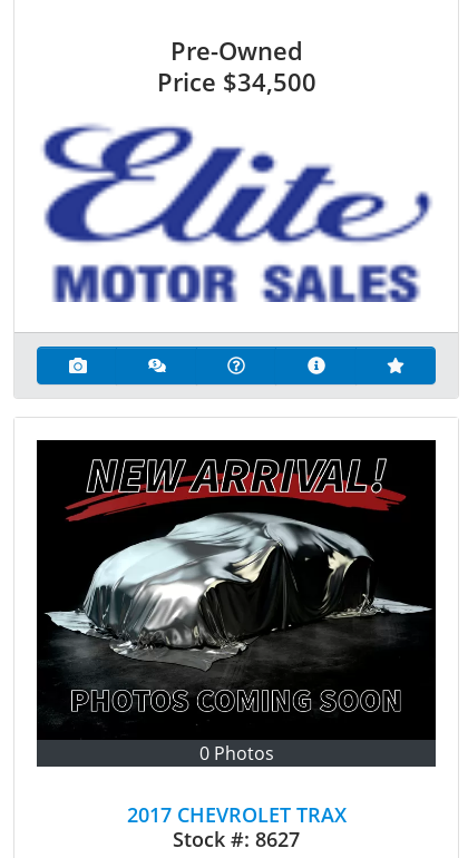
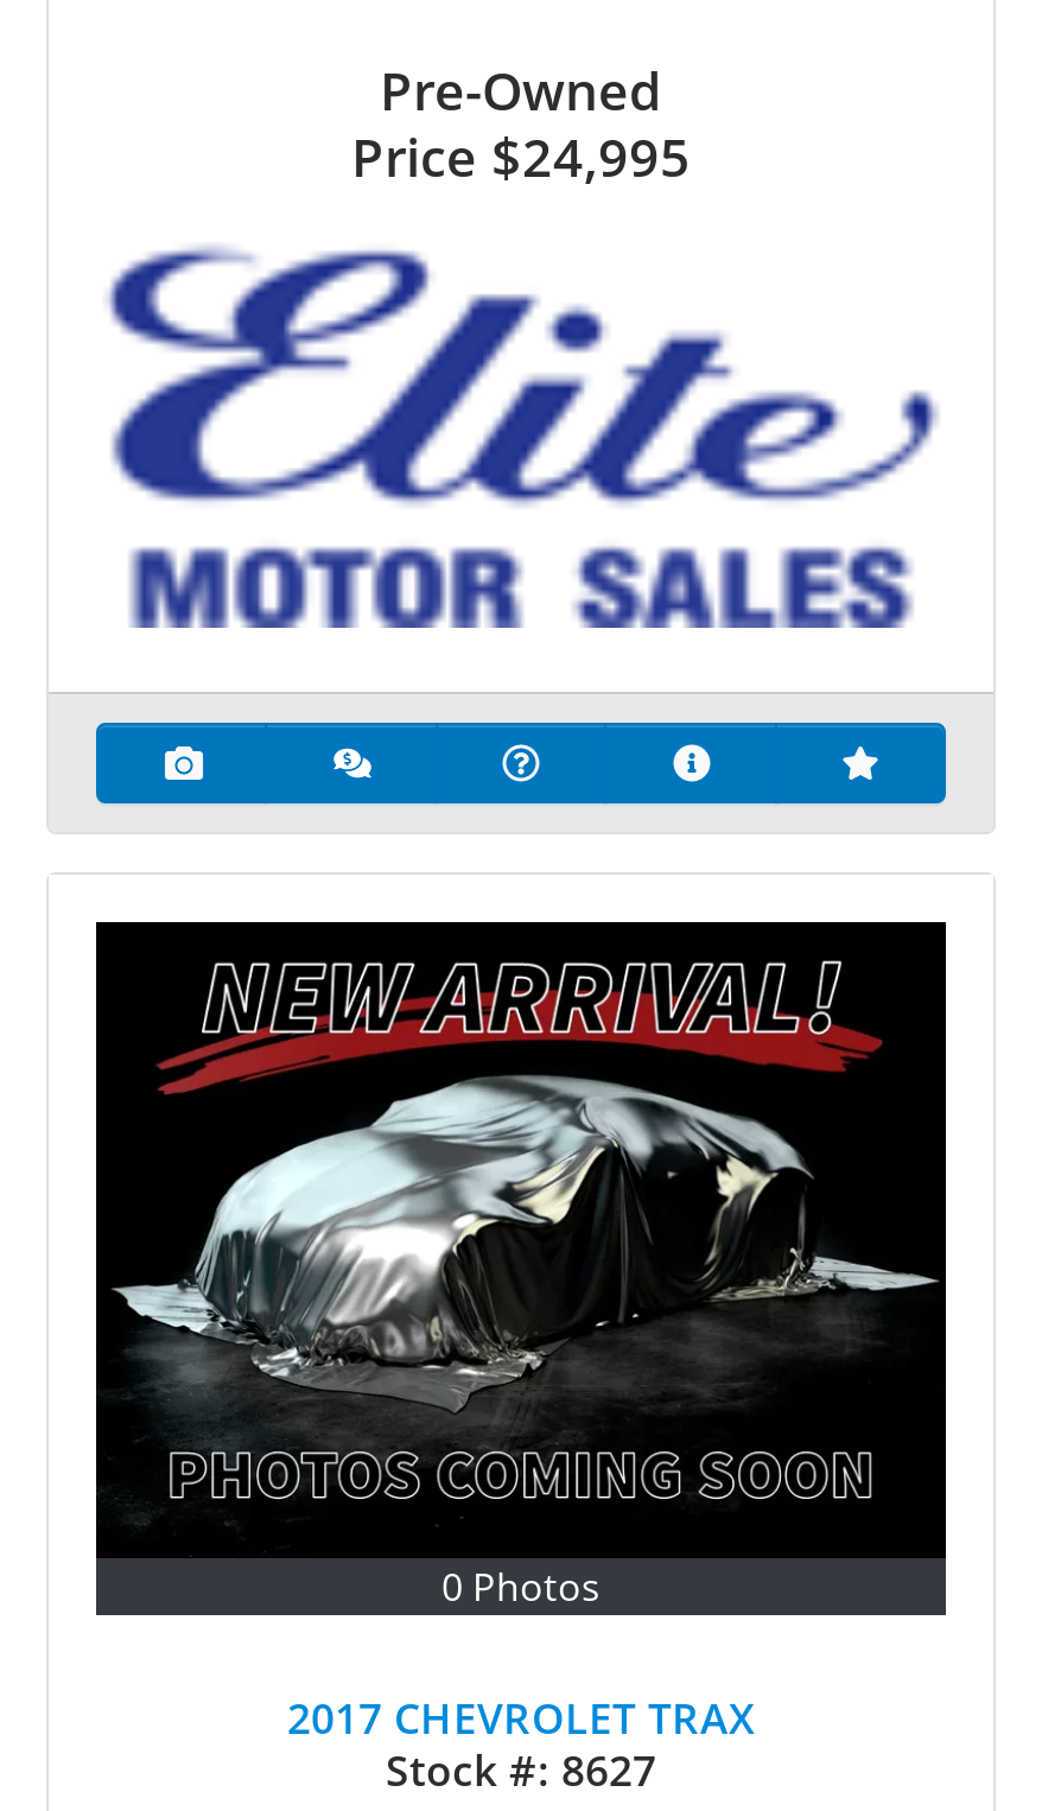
[157,65,316,98] Price $34,500 -> [351,121,691,192] Price $24,995

